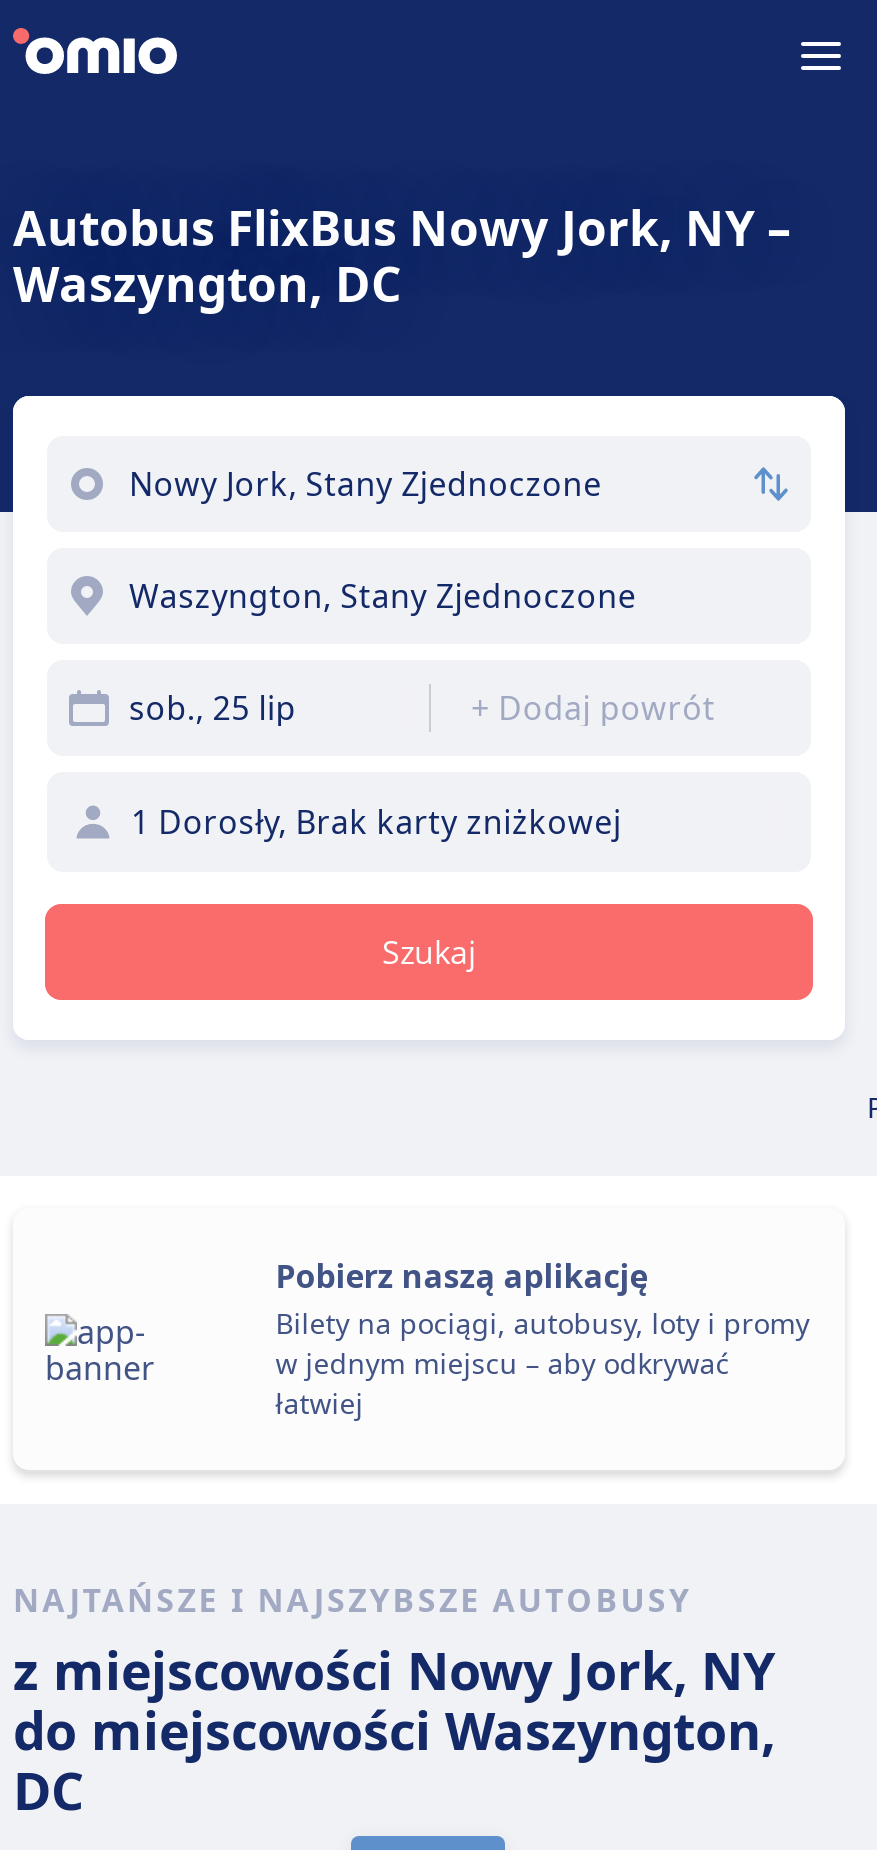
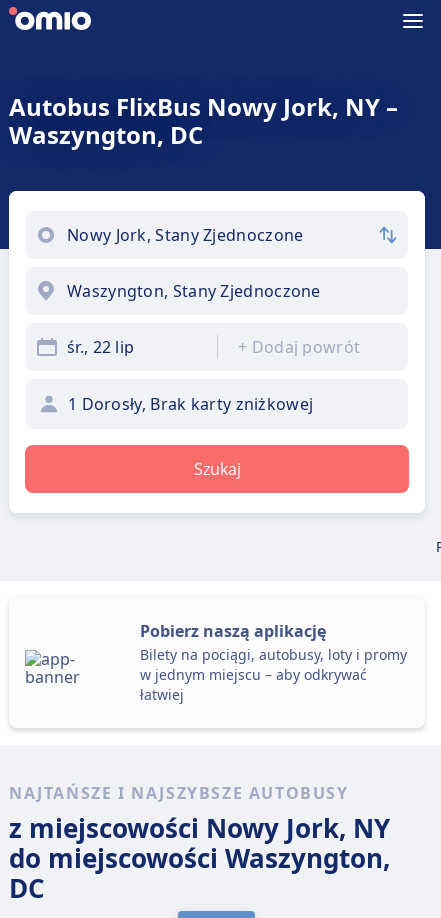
[129,686,296,730] sob., 25 lip -> [67,336,134,358] śr., 22 lip

